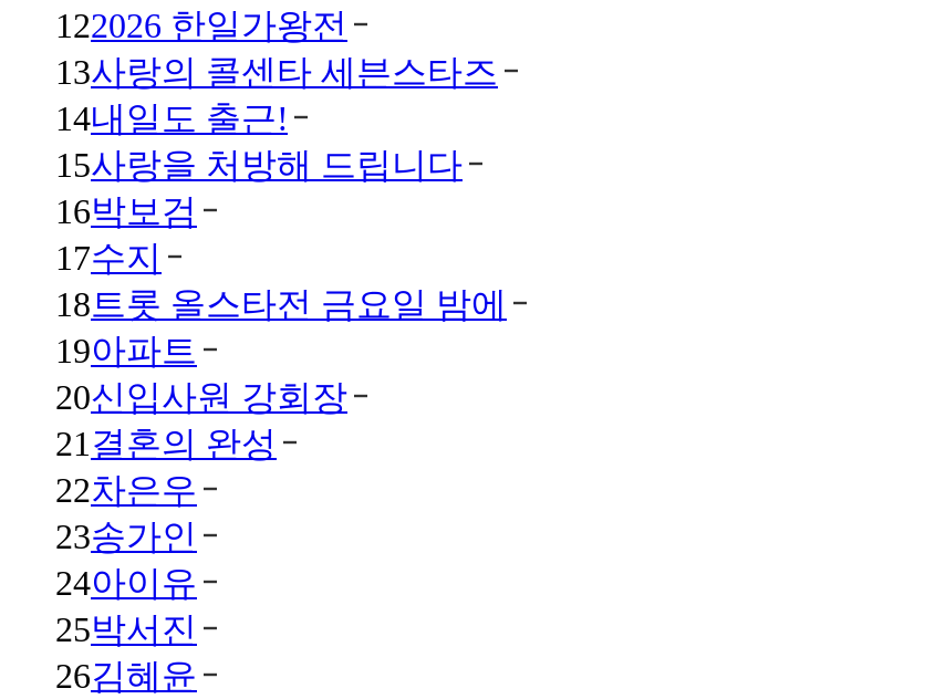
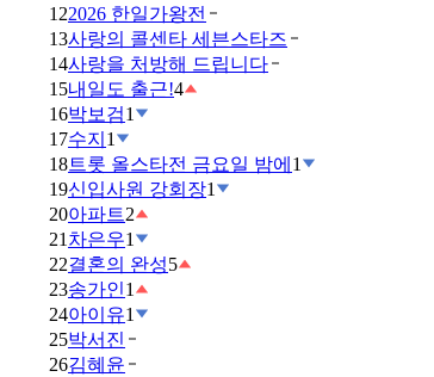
[55,99,507,601] 14내일도 출근! | 15사랑을 처방해 드립니다 | 16박보검 | 17수지 | 18 트롯 올스타전 금요일 밤에 | 19아파트 | 20신입사원 강회장 | 21 결혼의 완성 | 22차은우 | 23송가인 | 24아이유 -> [49,53,302,324] 14사랑을 처방해 드립니다 | 15내일도 출근! 4 | 16박보검 1 | 17수지 1 | 18 트롯 올스타전 금요일 밤에 1 | 19신입사원 강회장1 | 20아파트 2 | 21 차은우 1 | 22 결혼의 완성 5 | 23송가인 1 | 24아이유 1

